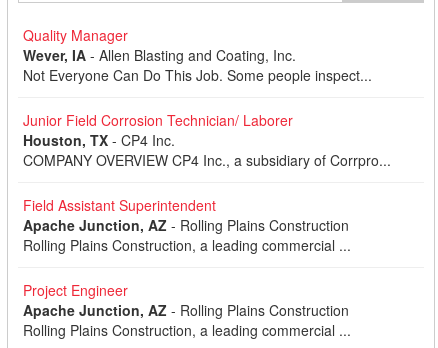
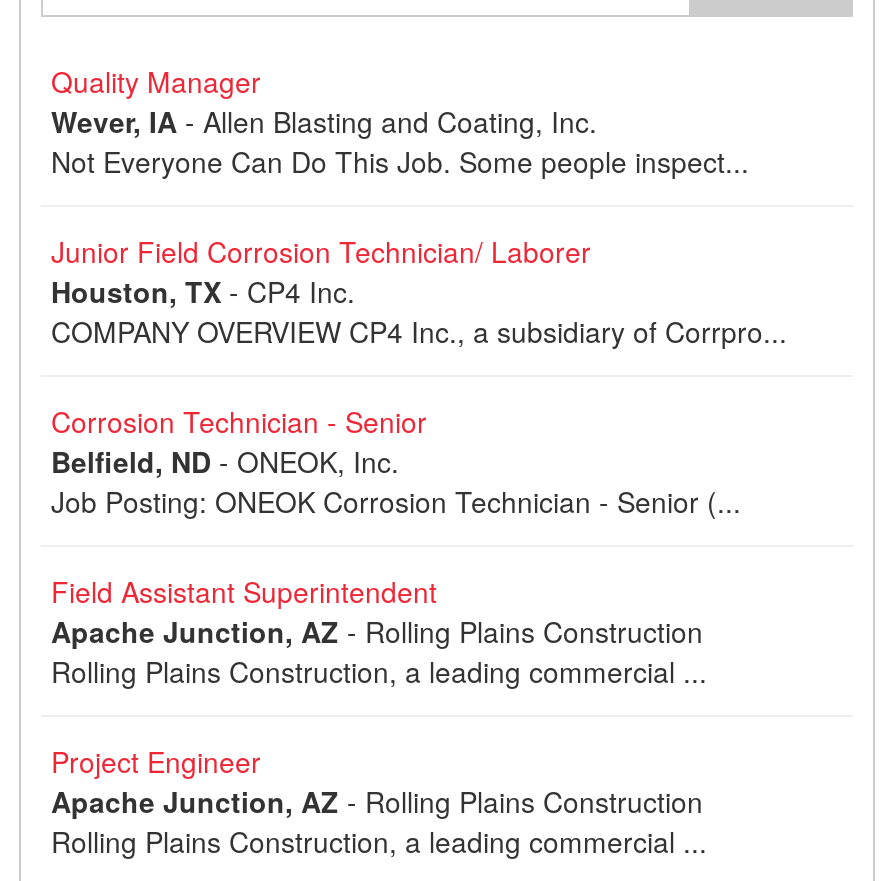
none -> [51,400,741,520] Corrosion Technician - Senior | Belfield, ND - ONEOK, Inc. | Job Posting: ONEOK Corrosion Technician - Senior (...

